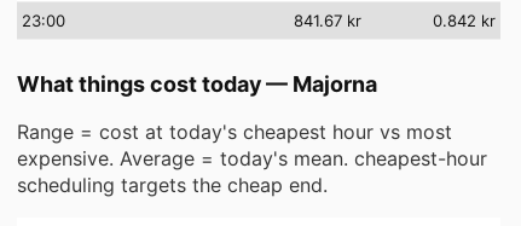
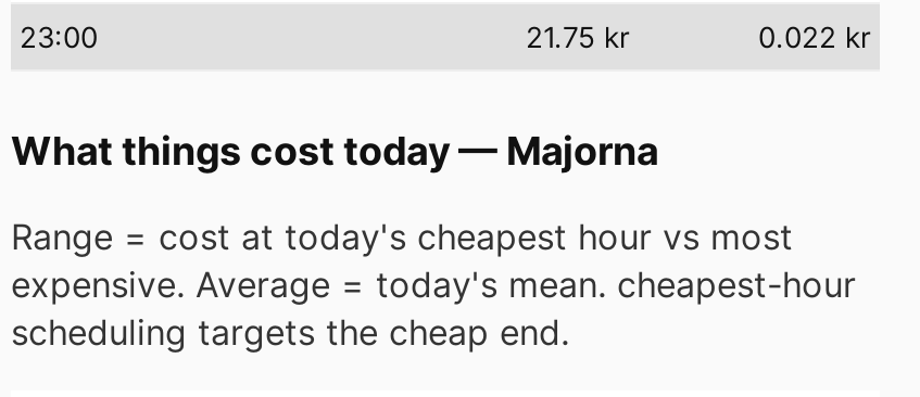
[294,11,361,30] 841.67 kr -> [526,20,630,54] 21.75 kr
[433,11,496,30] 0.842 kr -> [758,20,871,54] 0.022 kr

